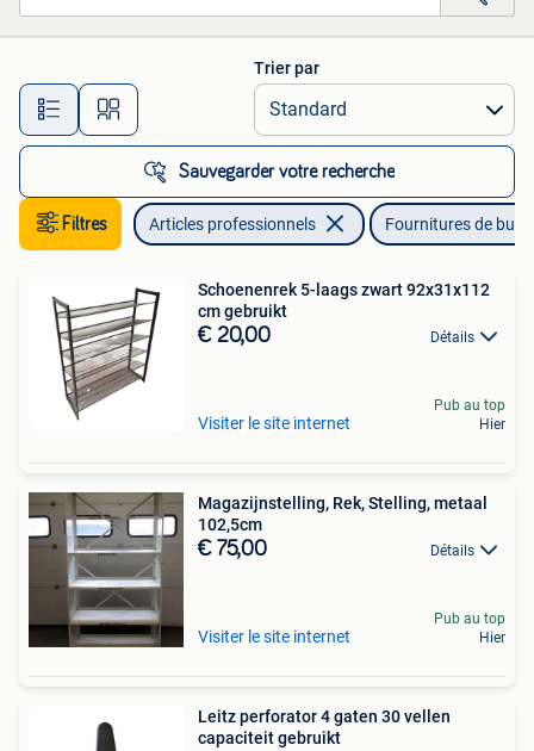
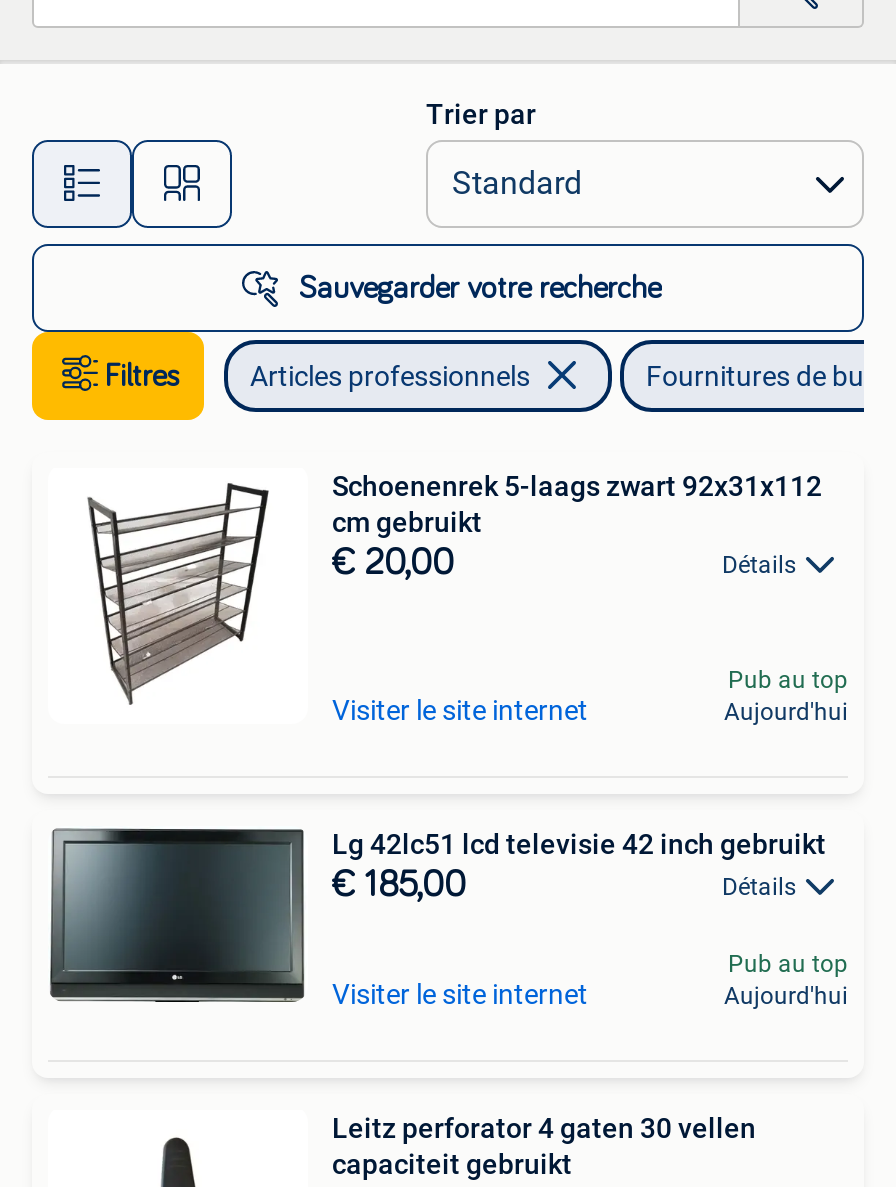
[479,416,505,433] Hier -> [724,698,848,726] Aujourd'hui
[27,491,488,648] [image] | Magazijnstelling, Rek, Stelling, metaal | 102,5cm | € 75,00 -> [48,826,826,1012] [image] | Lg 42lc51 lcd televisie 42 inch gebruikt | € 185,00
[479,629,505,646] Hier -> [724,983,848,1011] Aujourd'hui

